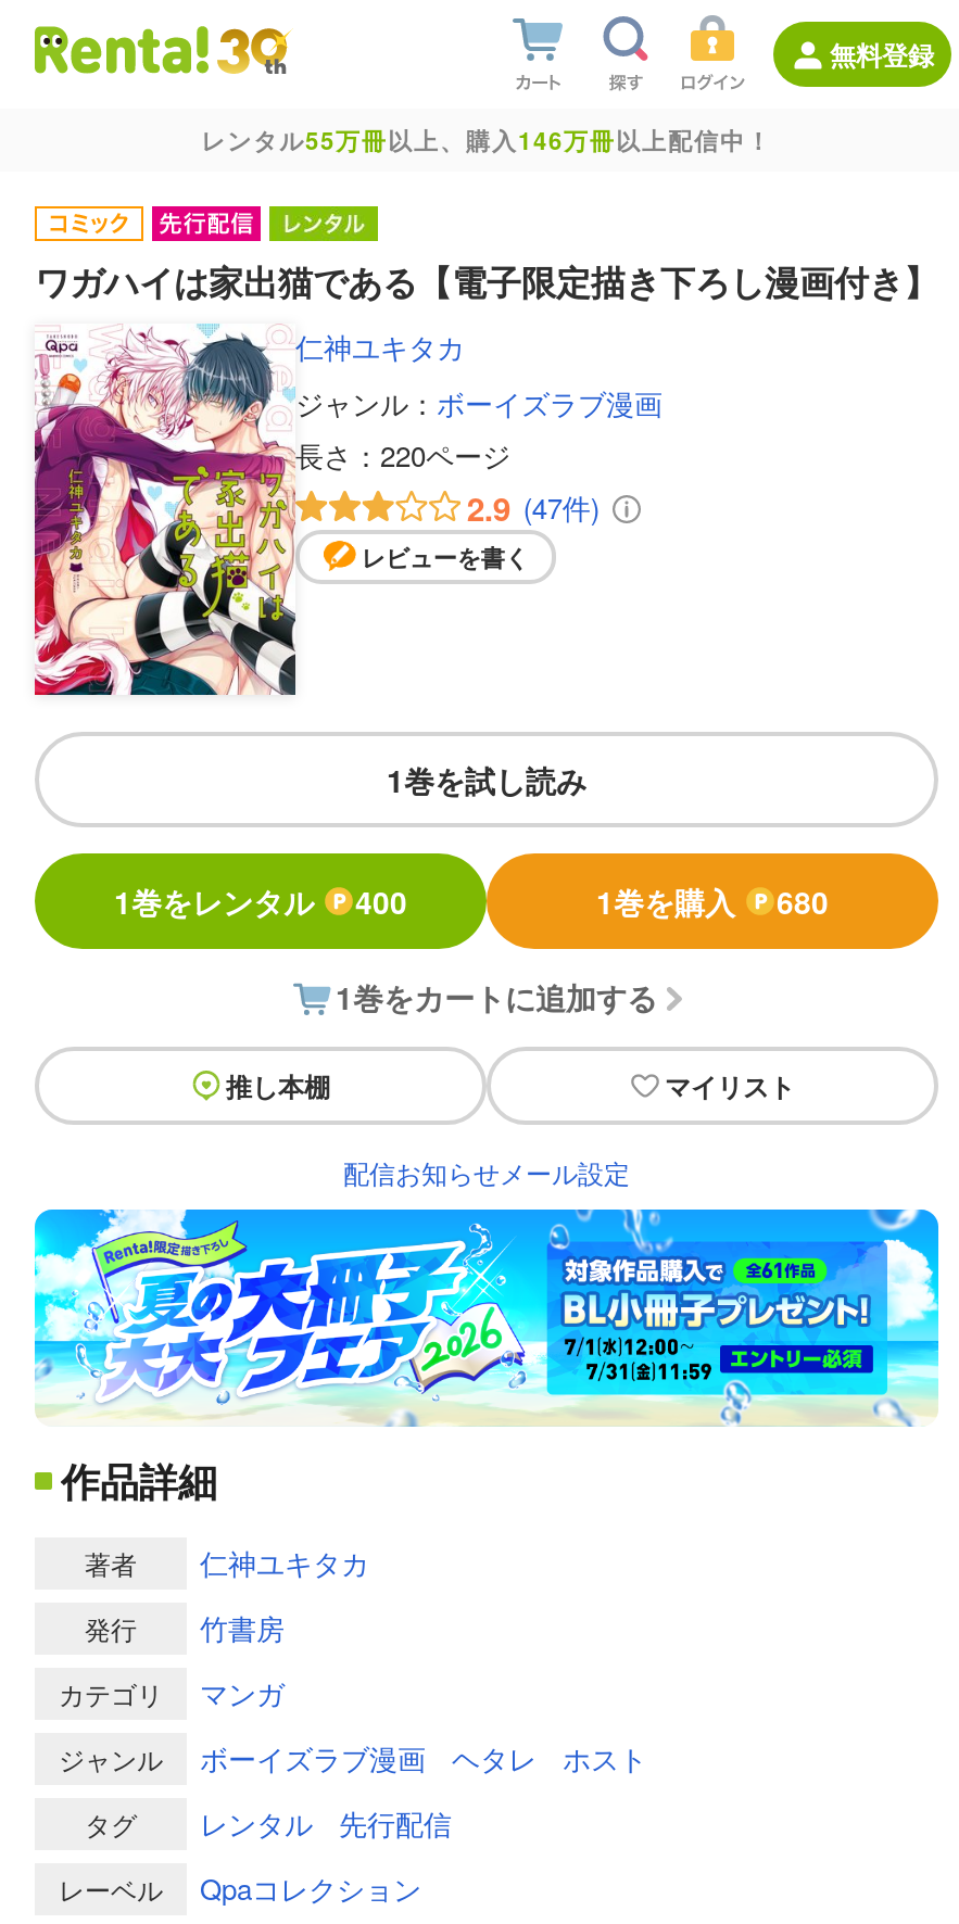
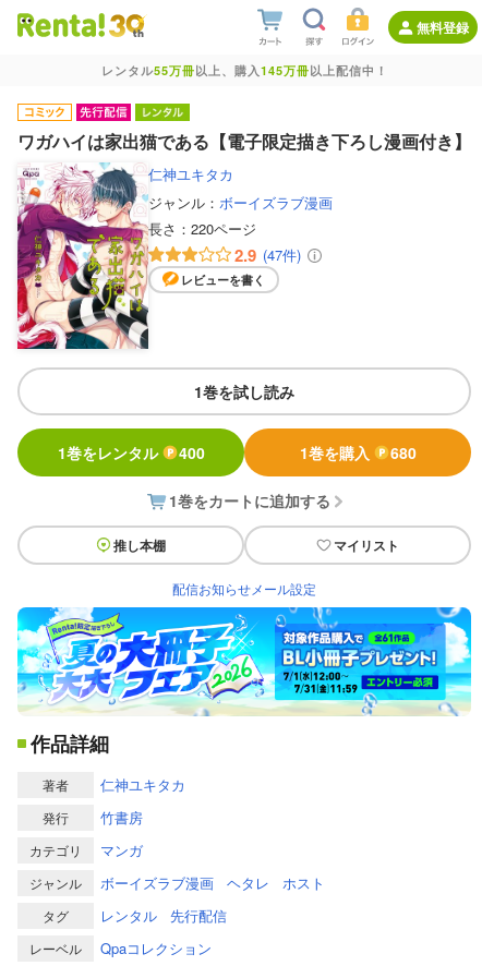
[201,124,772,156] レンタル55万冊以上、購入146万冊以上配信中！ -> [101,62,388,79] レンタル55万冊以上、購入145万冊以上配信中！

